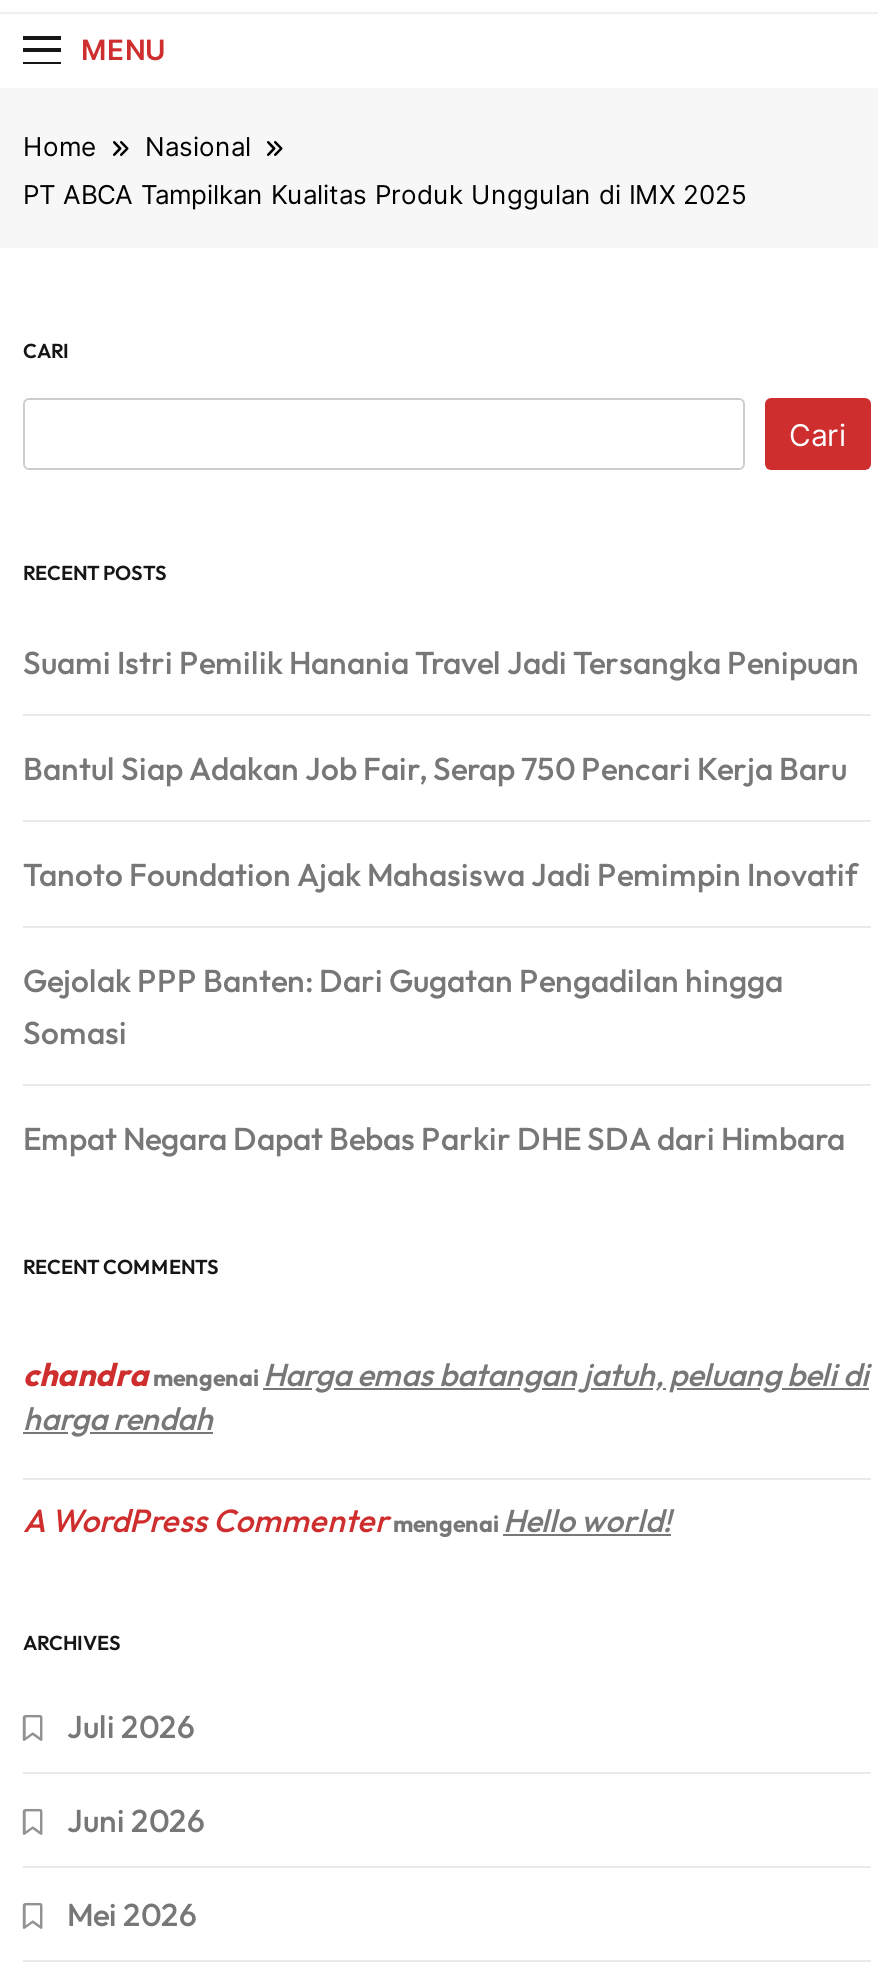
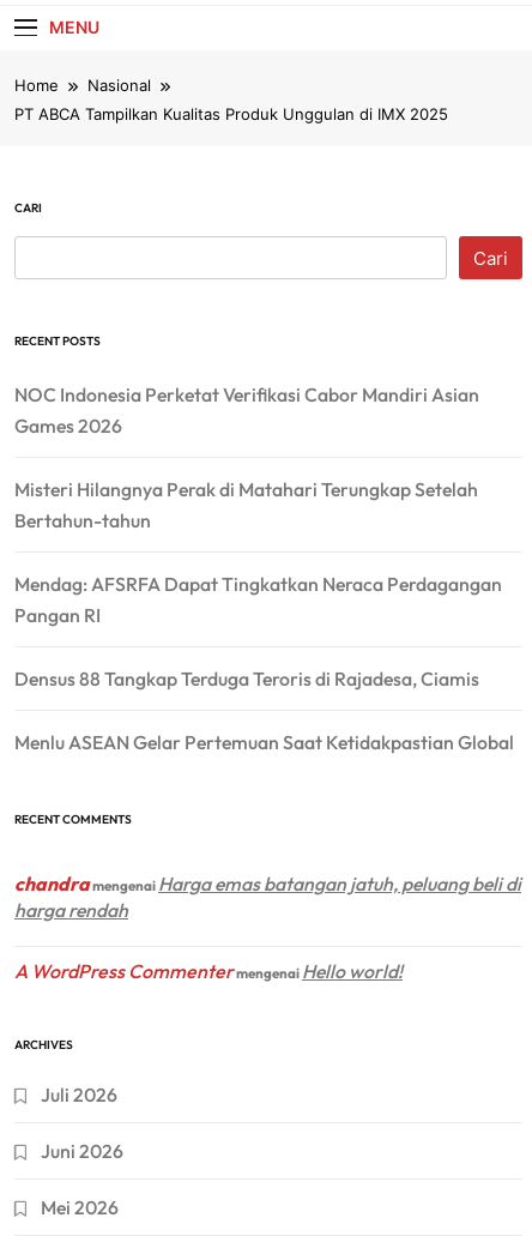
[23,641,859,681] Suami Istri Pemilik Hanania Travel Jadi Tersangka Penipuan -> [14,382,479,437] NOC Indonesia Perketat Verifikasi Cabor Mandiri Asian | Games 2026
[23,747,847,787] Bantul Siap Adakan Job Fair, Serap 750 Pencari Kerja Baru -> [14,477,478,532] Misteri Hilangnya Perak di Matahari Terungkap Setelah | Bertahun-tahun
[23,853,857,893] Tanoto Foundation Ajak Mahasiswa Jadi Pemimpin Inovatif -> [14,571,502,627] Mendag: AFSRFA Dapat Tingkatkan Neraca Perdagangan | Pangan RI
[23,959,783,1051] Gejolak PPP Banten: Dari Gugatan Pengadilan hingga | Somasi -> [14,666,479,690] Densus 88 Tangkap Terduga Teroris di Rajadesa, Ciamis
[23,1117,845,1157] Empat Negara Dapat Bebas Parkir DHE SDA dari Himbara -> [14,730,514,754] Menlu ASEAN Gelar Pertemuan Saat Ketidakpastian Global

